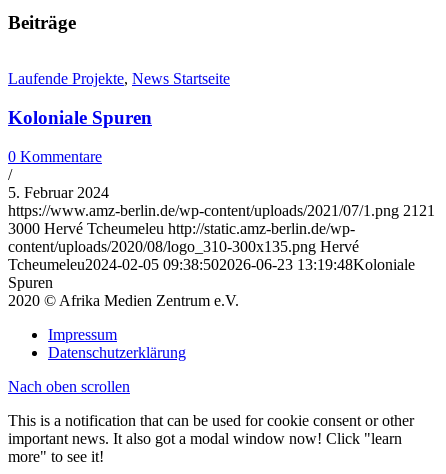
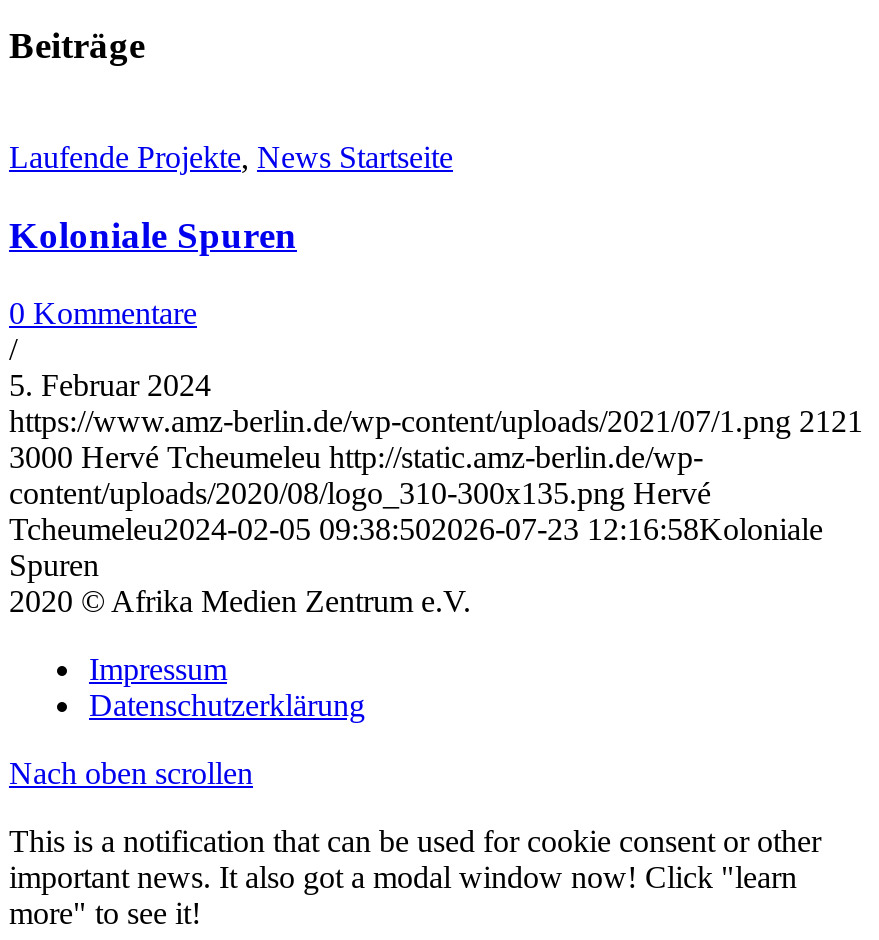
[8,256,415,273] Tcheumeleu2024-02-05 09:38:502026-06-23 13:19:48Koloniale -> [9,512,823,546] Tcheumeleu2024-02-05 09:38:502026-07-23 12:16:58Koloniale

